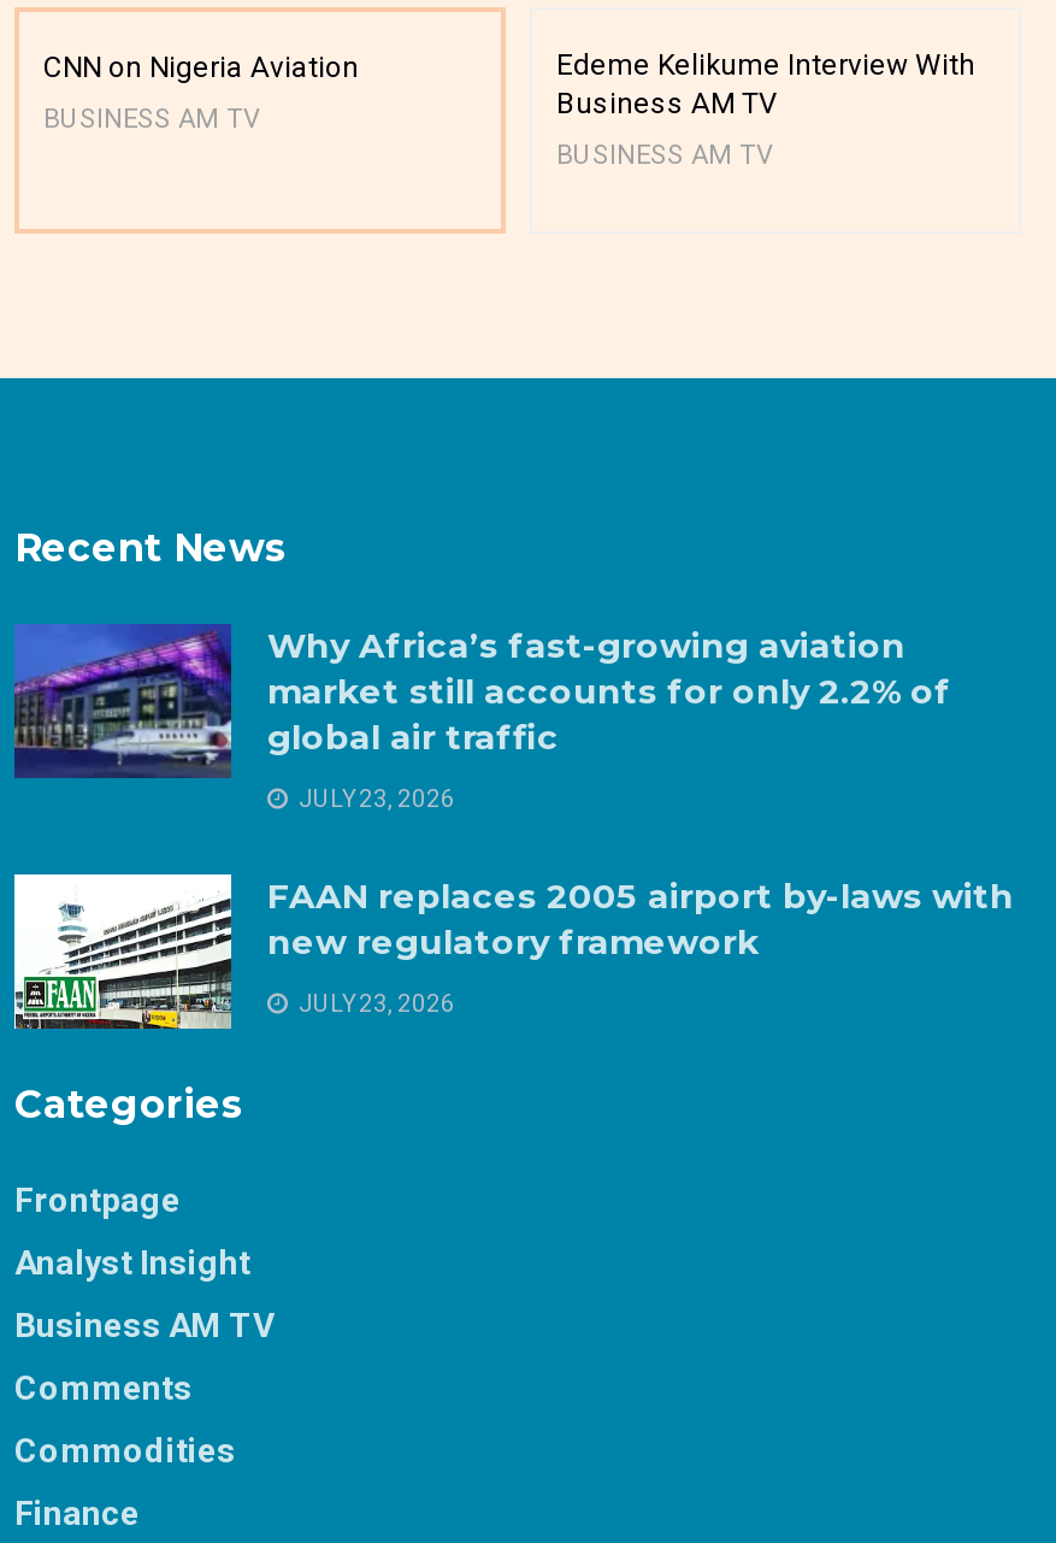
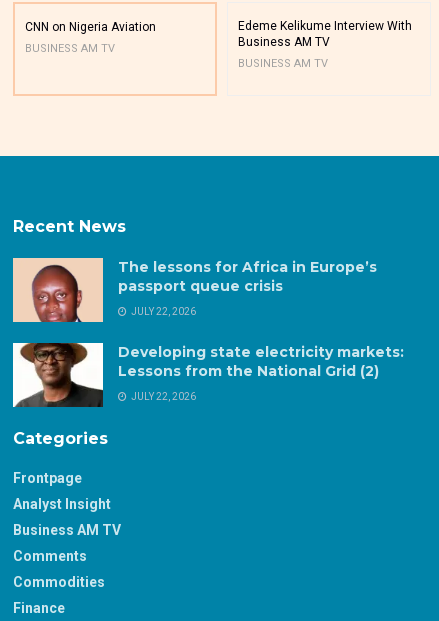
[12,624,951,778] [image] | Why Africa’s fast-growing aviation | market still accounts for only 2.2% of | global air traffic -> [12,257,377,323] [image] | The lessons for Africa in Europe’s | passport queue crisis
[294,785,455,812] JULY 23, 2026 -> [129,306,196,317] JULY 22, 2026
[14,872,1014,1031] [image] | FAAN replaces 2005 airport by-laws with | new regulatory framework -> [13,342,404,408] [image] | Developing state electricity markets: | Lessons from the National Grid (2)
[294,990,455,1016] JULY 23, 2026 -> [129,391,196,402] JULY 22, 2026

